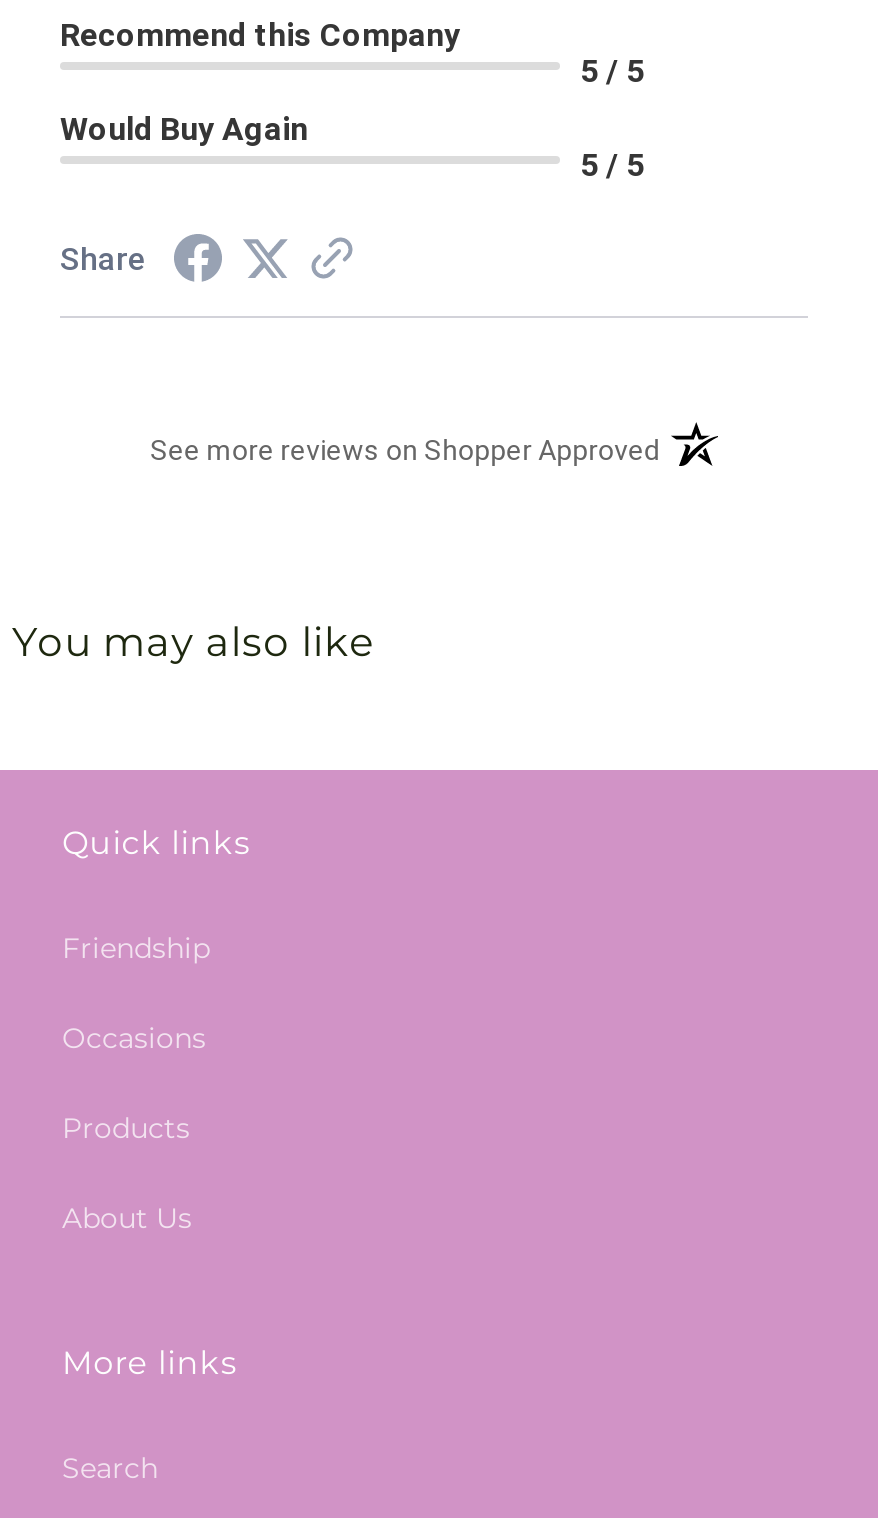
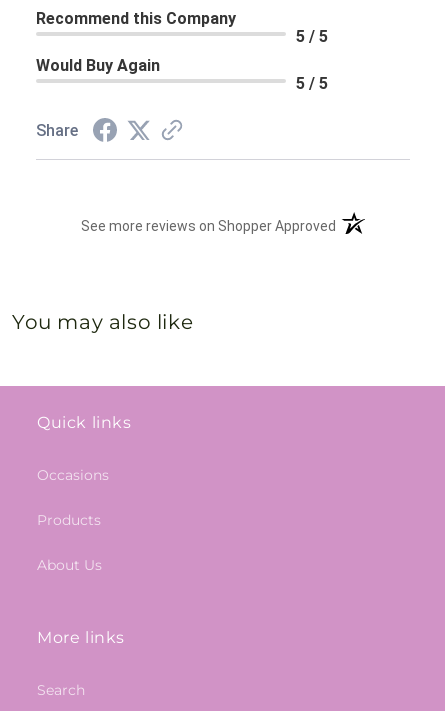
[62,931,210,967] Friendship -> none

